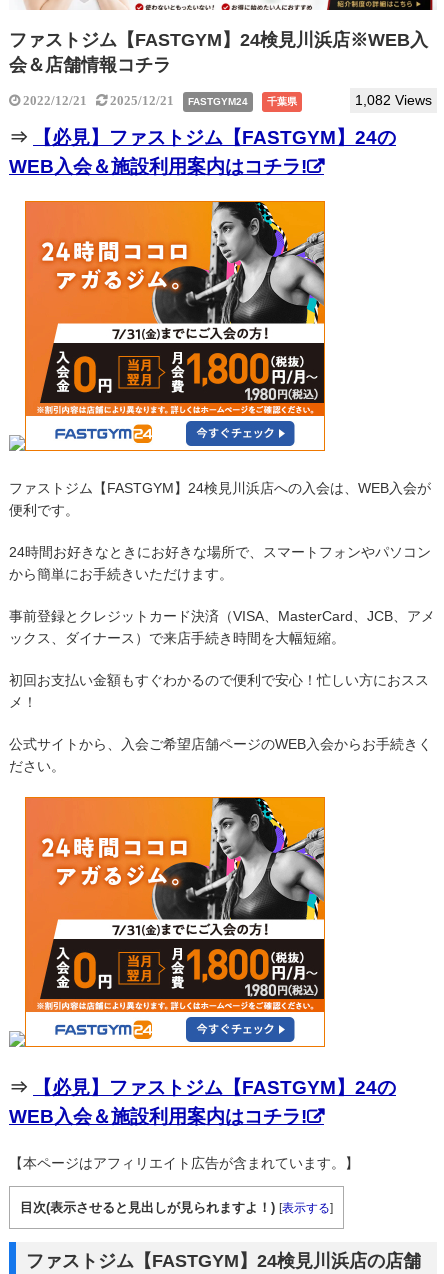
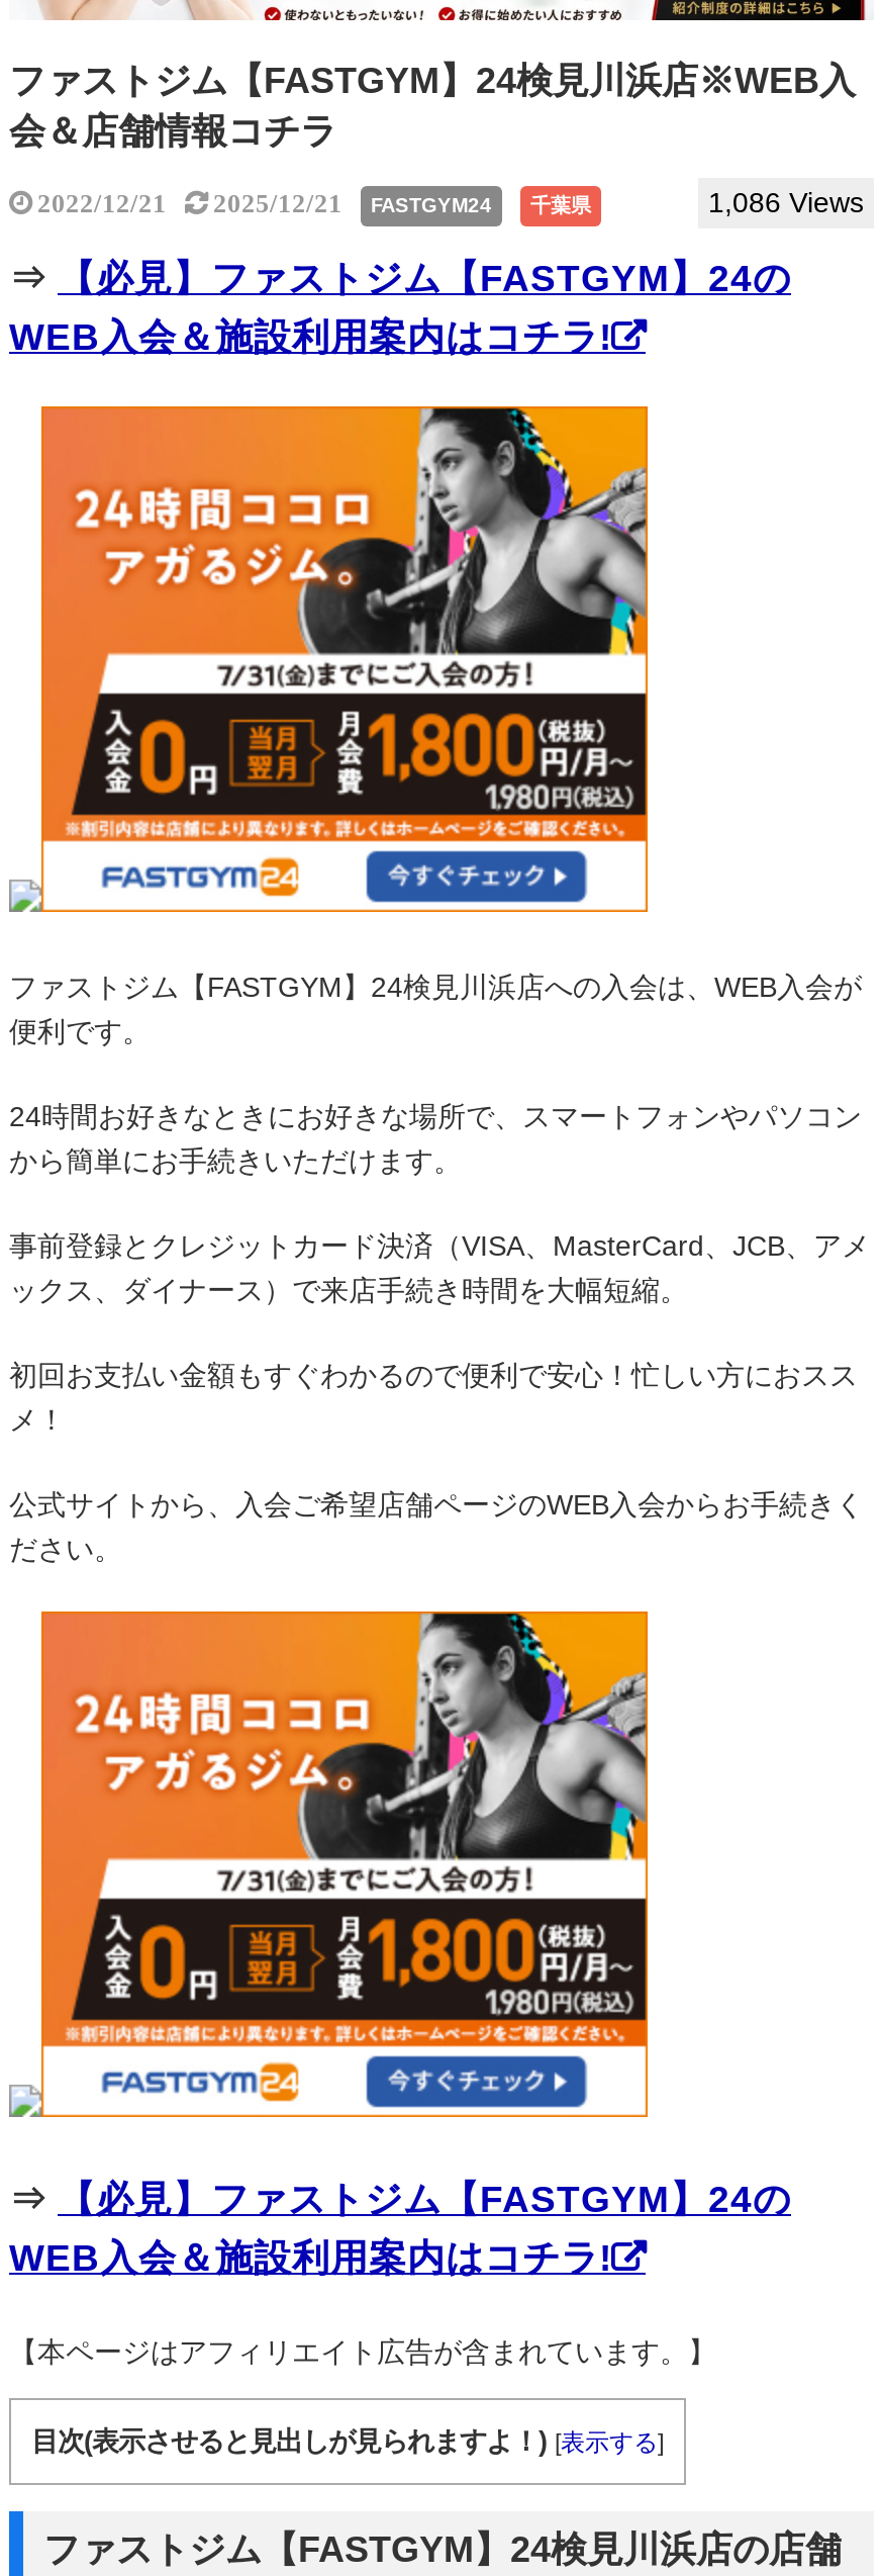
[355,92,432,108] 1,082 Views -> [708,185,864,218] 1,086 Views

